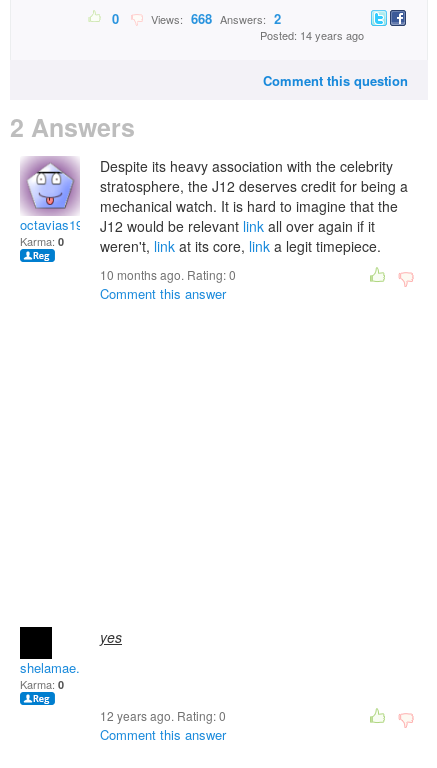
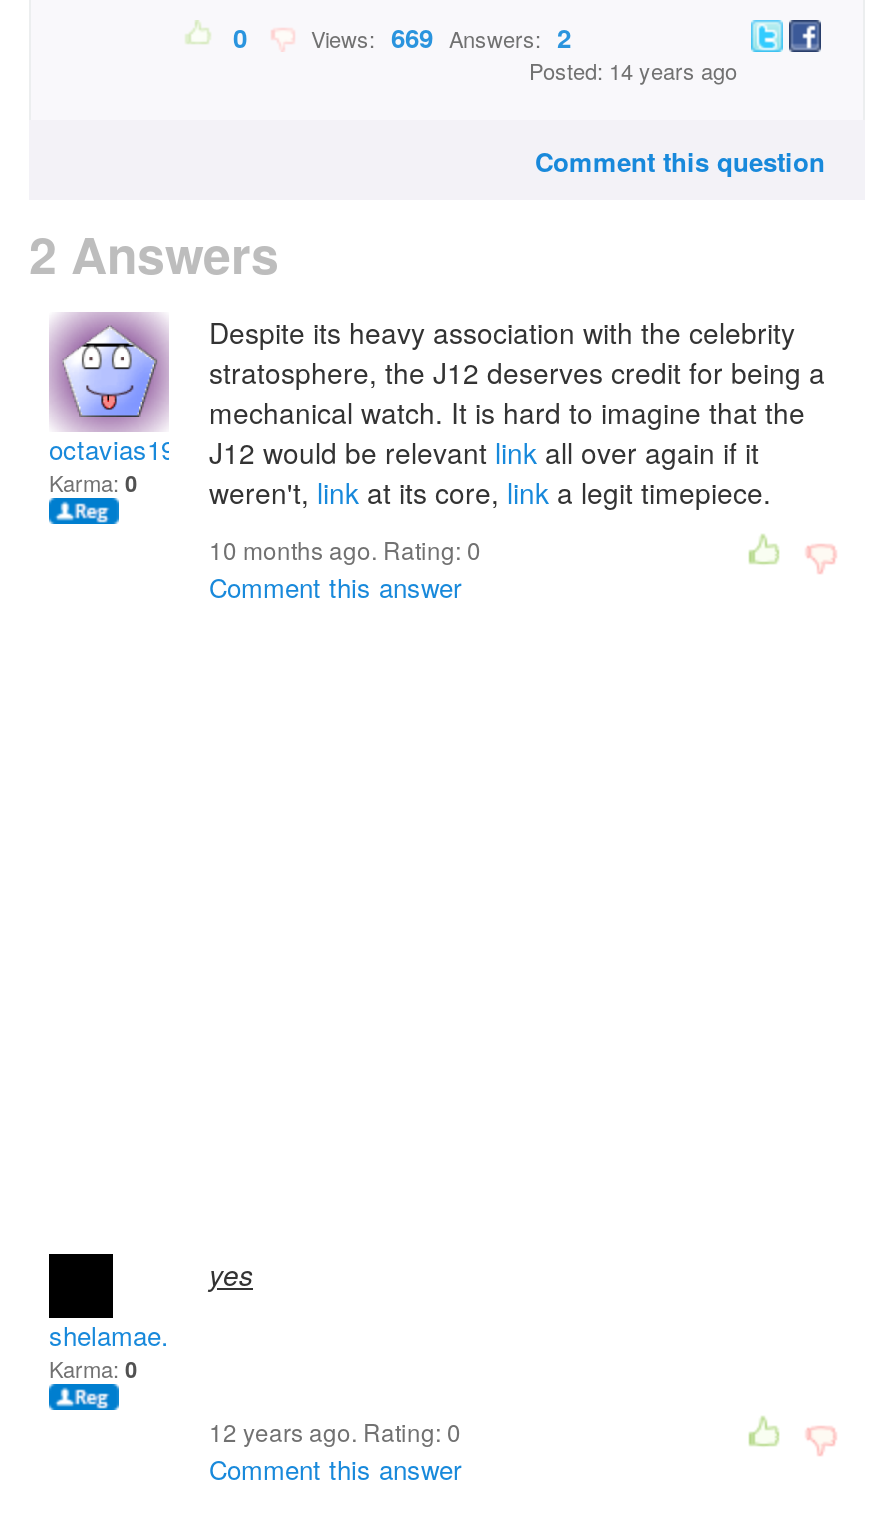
[145,9,281,28] Views: 668 Answers: 2 -> [299,18,571,56] Views: 669 Answers: 2

